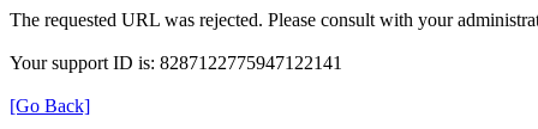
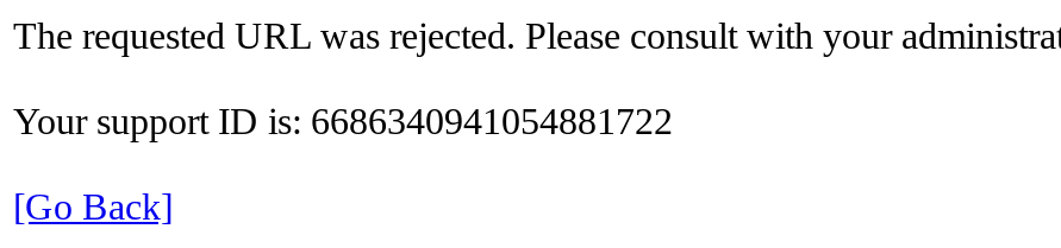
[10,53,342,73] Your support ID is: 8287122775947122141 -> [13,101,673,141] Your support ID is: 6686340941054881722

